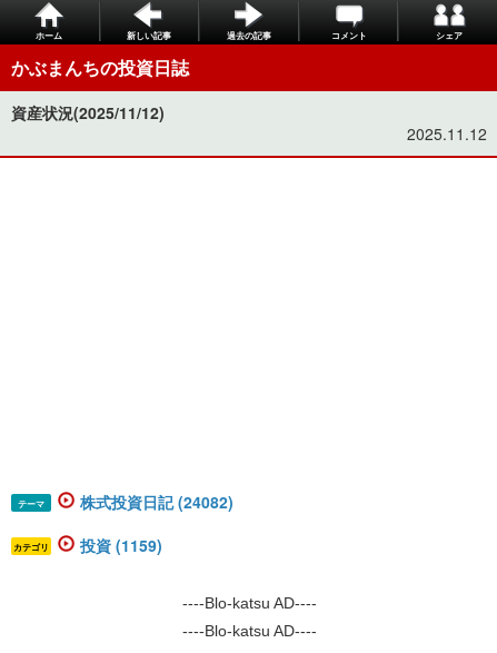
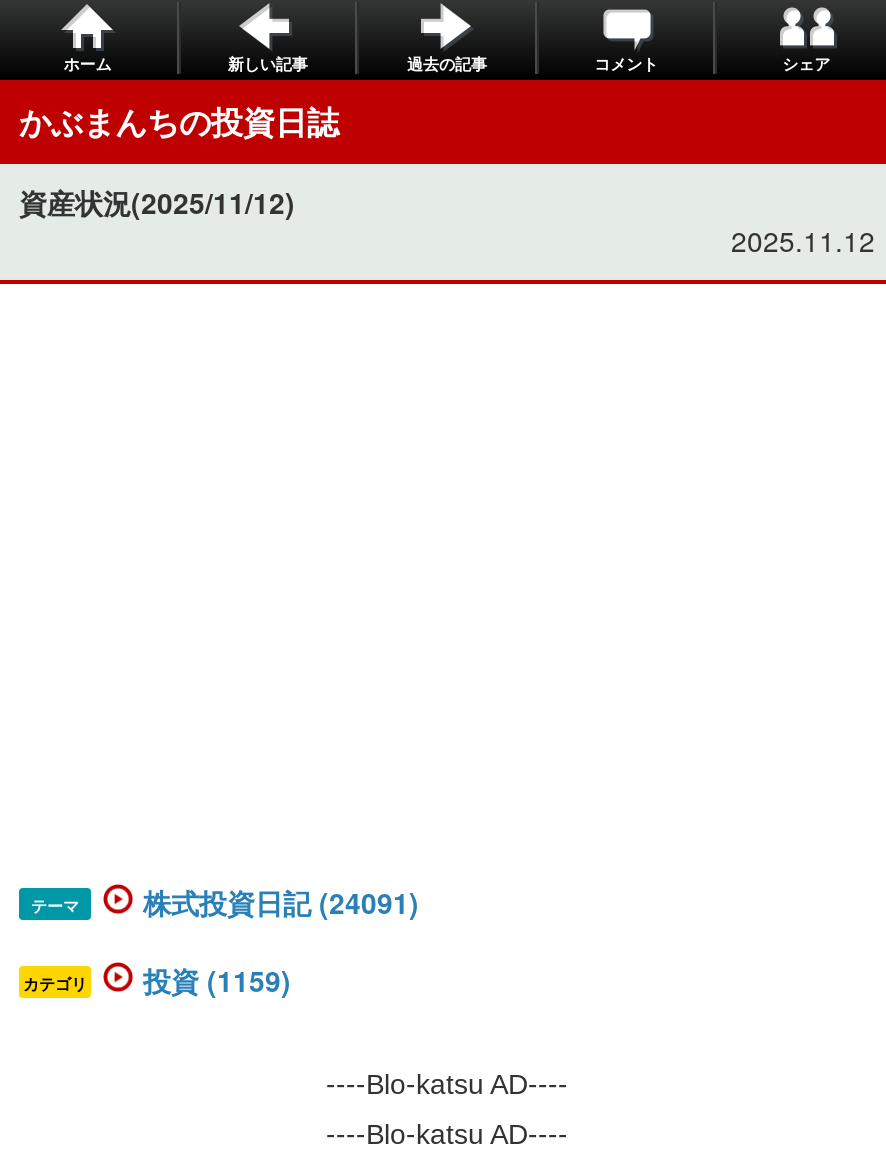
[80,490,233,513] 株式投資日記 (24082) -> [143,882,419,922] 株式投資日記 (24091)

